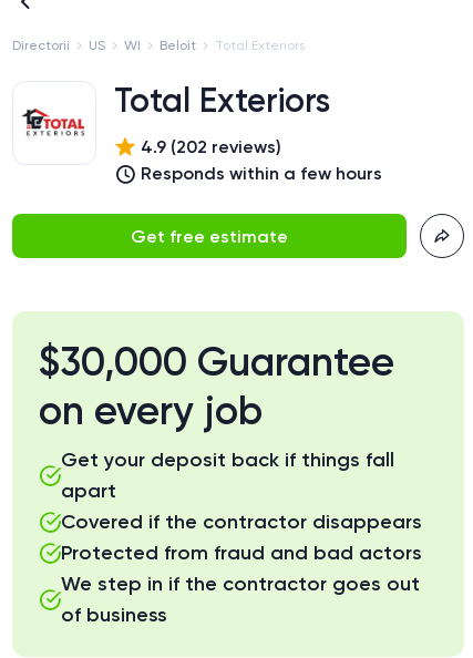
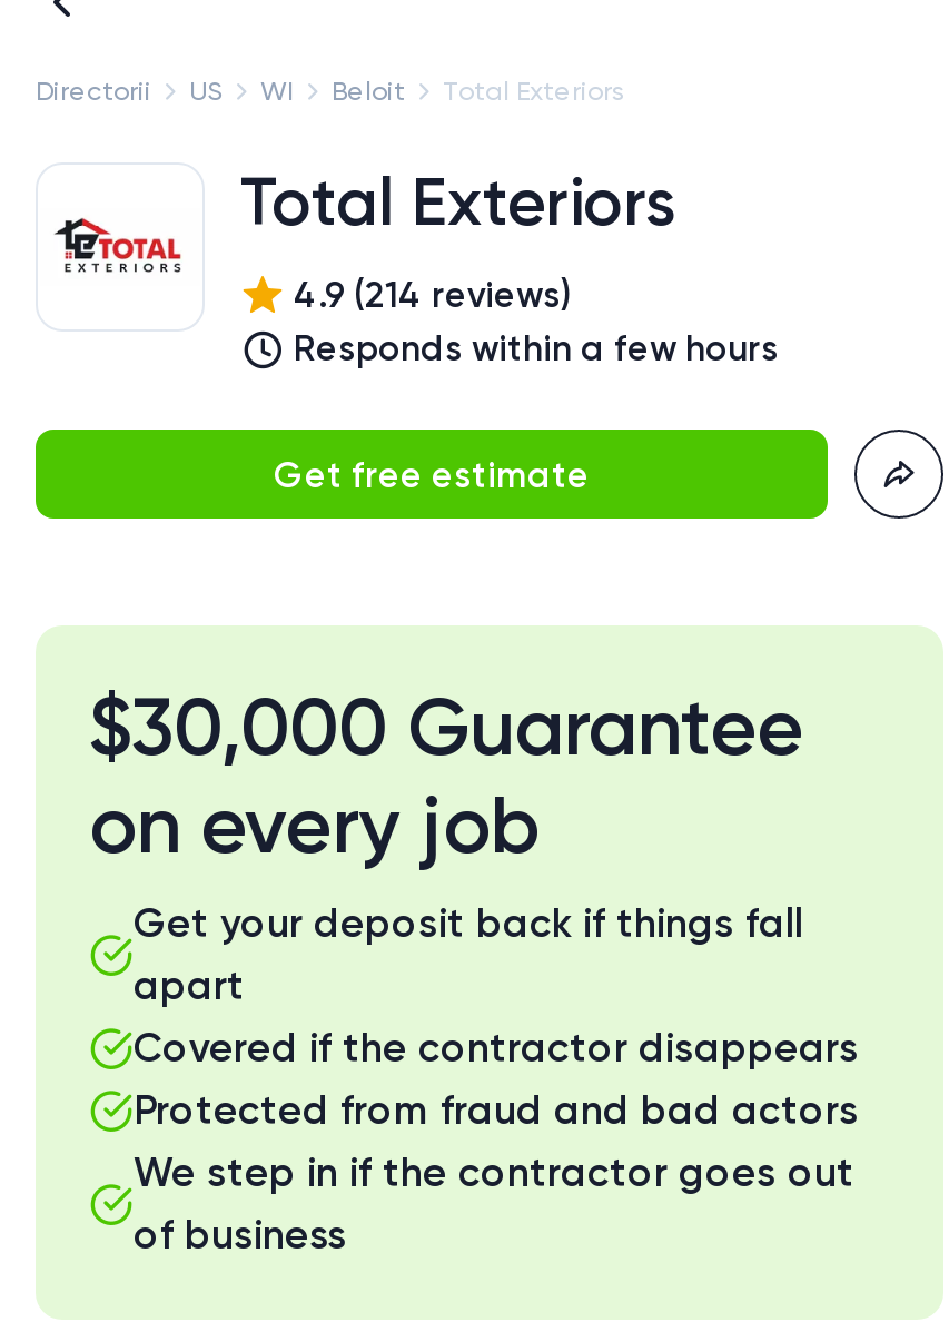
[141,136,281,157] 4.9 (202 reviews) -> [294,274,572,316] 4.9 (214 reviews)

